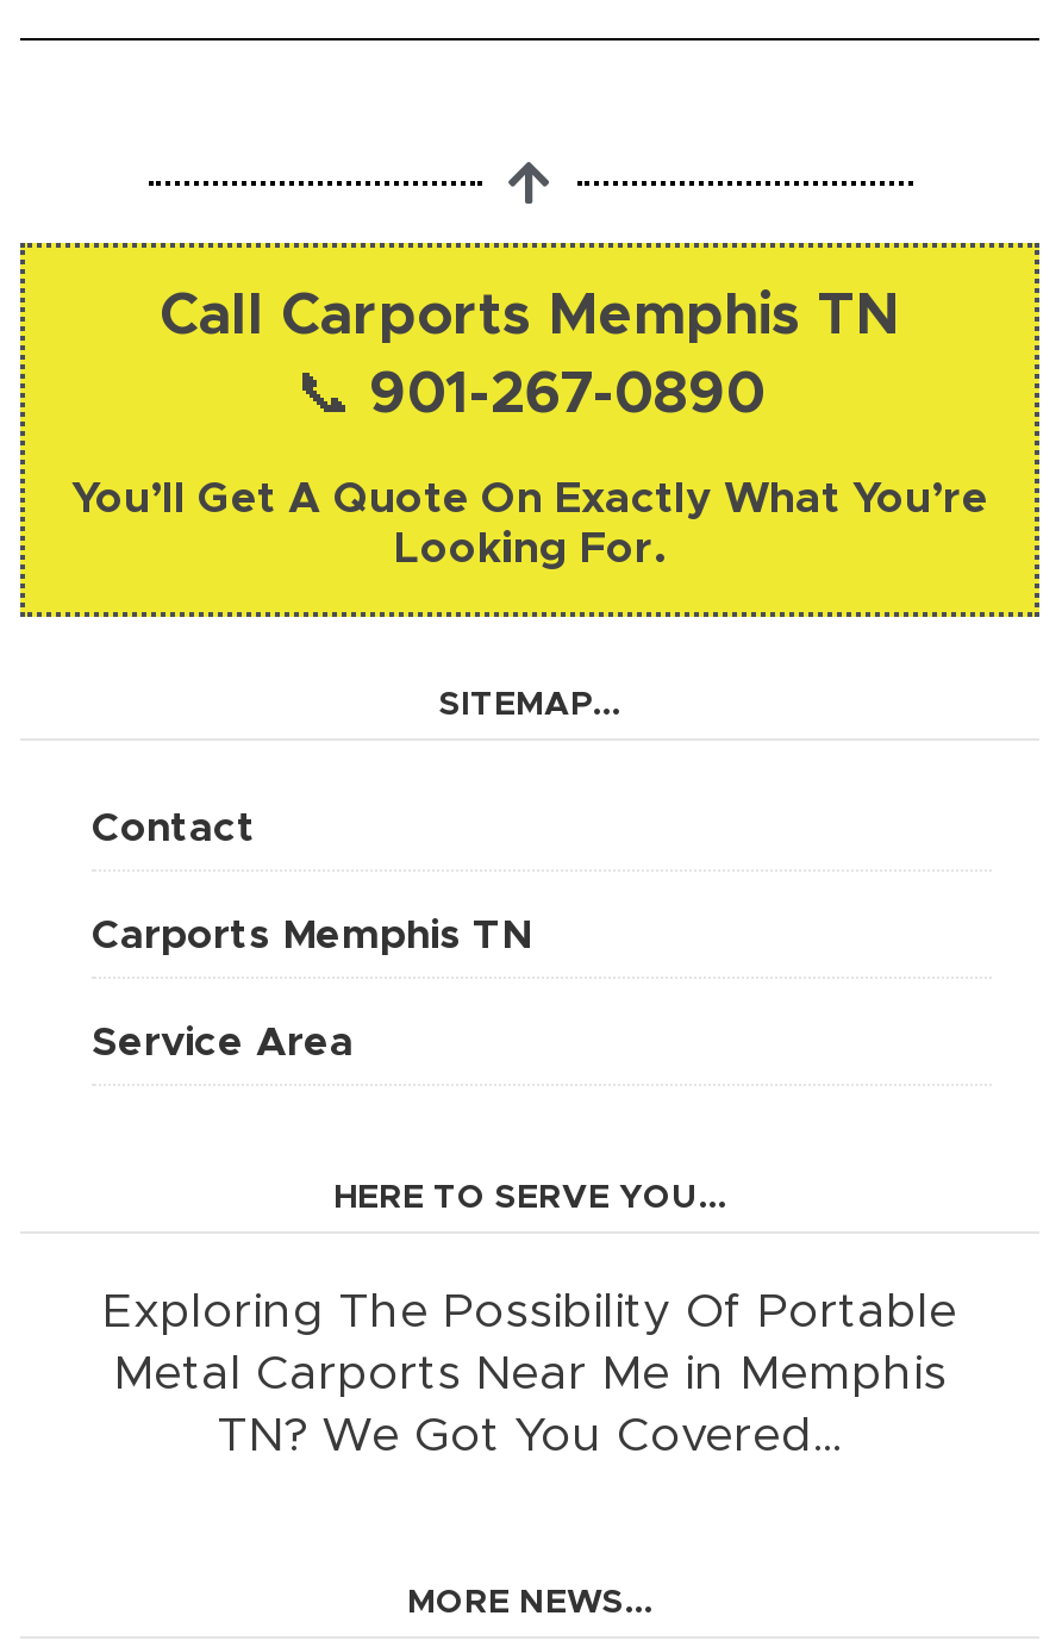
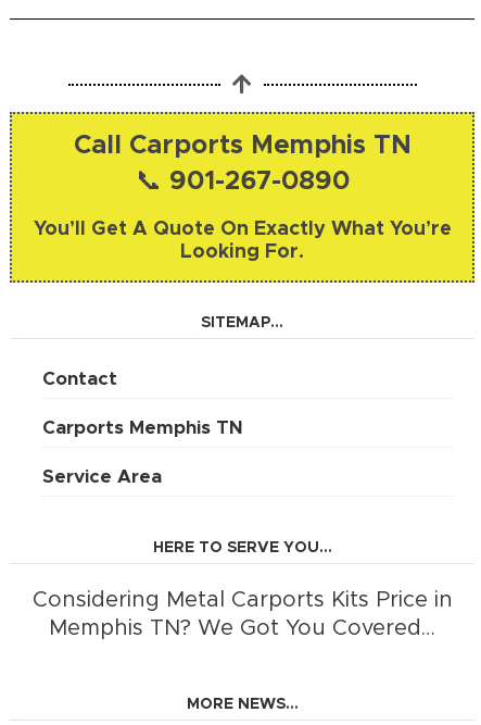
[102,1289,957,1461] Exploring The Possibility Of Portable | Metal Carports Near Me in Memphis | TN? We Got You Covered… -> [32,590,452,640] Considering Metal Carports Kits Price in | Memphis TN? We Got You Covered…

